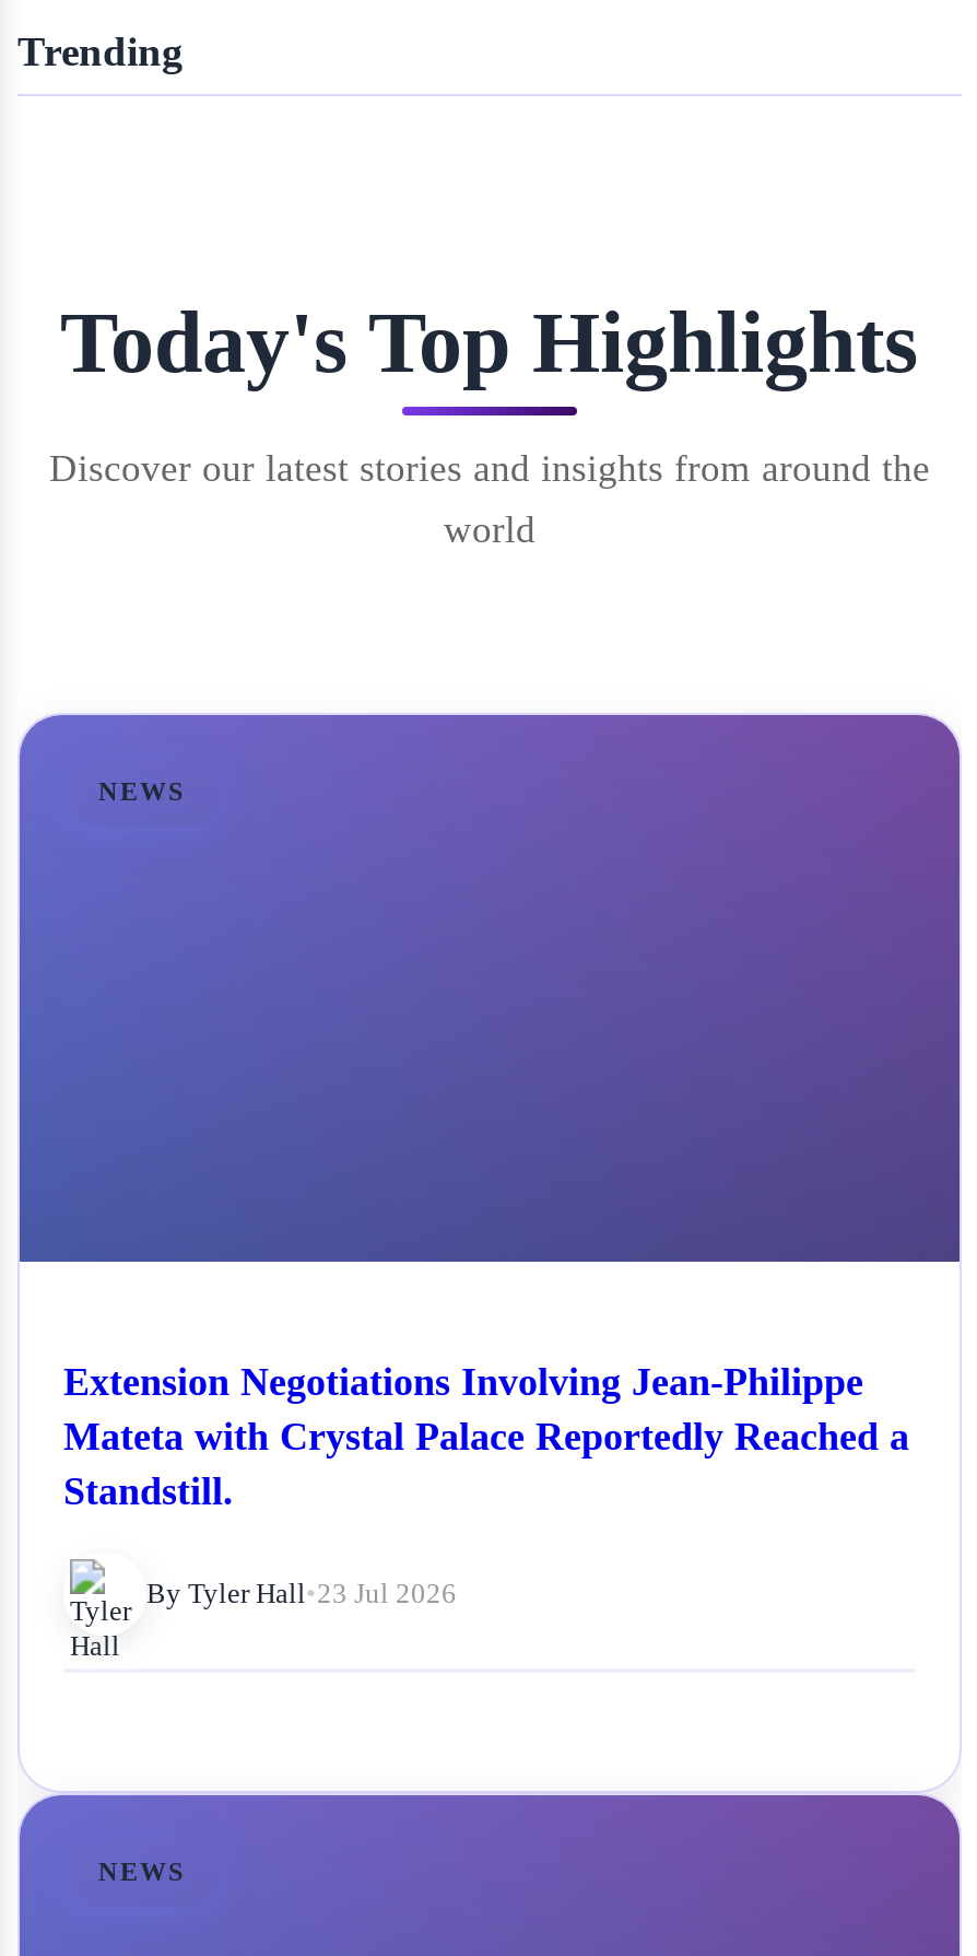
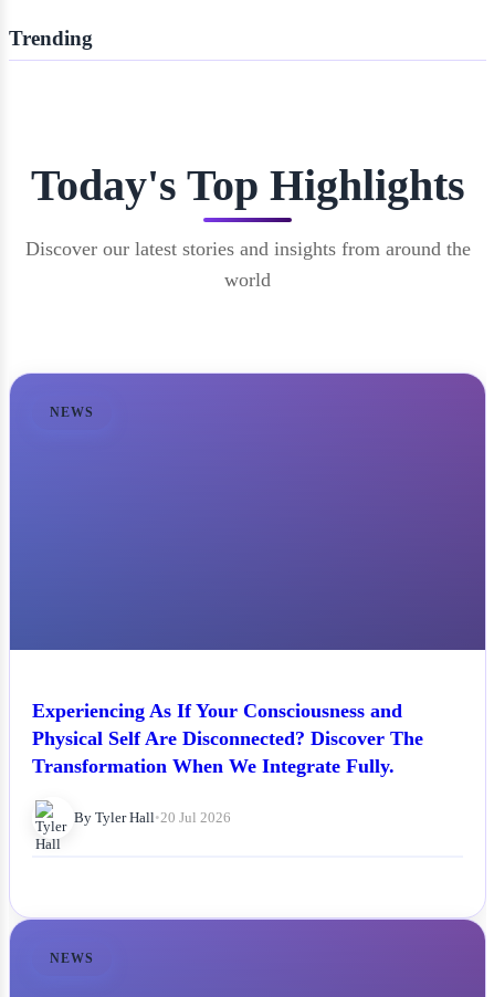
[63,1361,909,1514] Extension Negotiations Involving Jean-Philippe | Mateta with Crystal Palace Reportedly Reached a | Standstill. -> [32,700,423,777] Experiencing As If Your Consciousness and | Physical Self Are Disconnected? Discover The | Transformation When We Integrate Fully.
[146,1577,457,1610] By Tyler Hall • 23 Jul 2026 -> [74,809,231,826] By Tyler Hall • 20 Jul 2026

